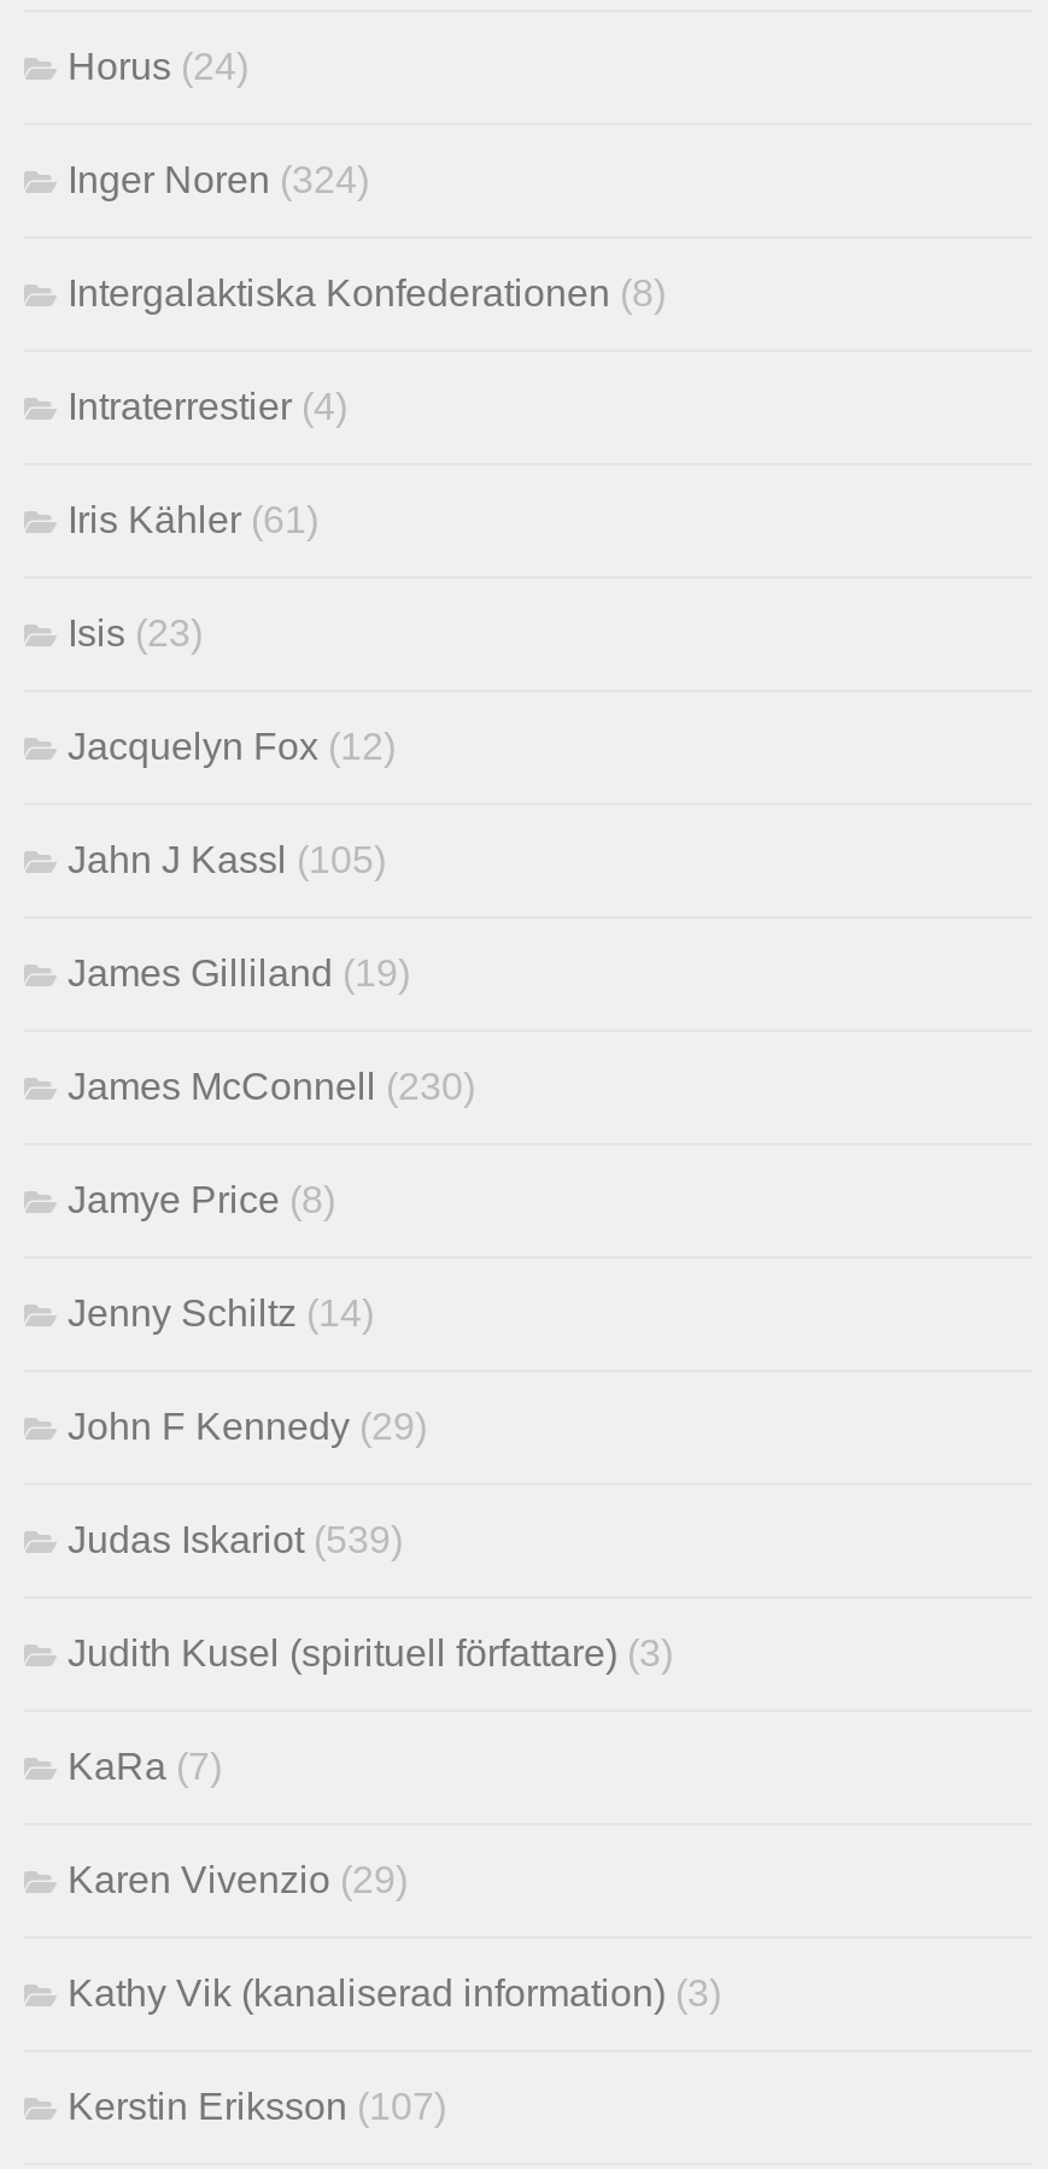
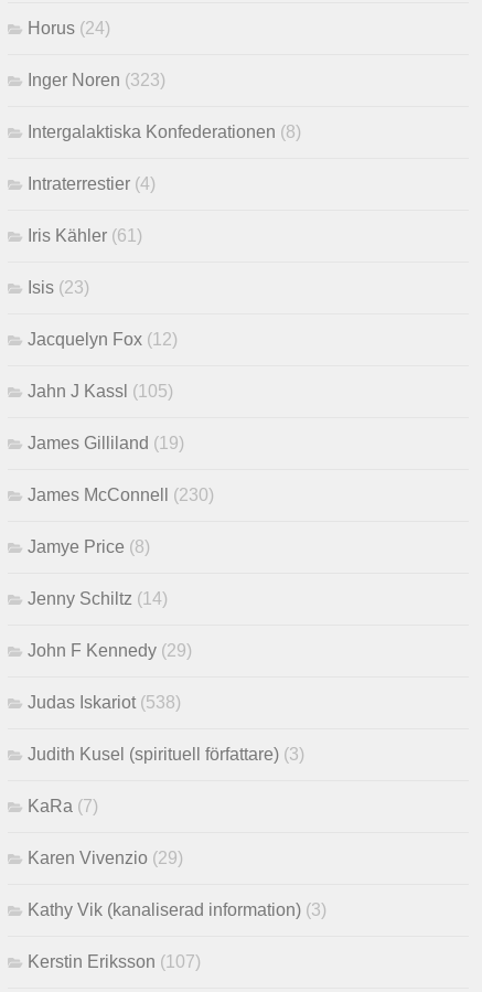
[68,159,369,200] Inger Noren (324) -> [28,71,165,90] Inger Noren (323)
[68,1519,403,1560] Judas Iskariot (539) -> [28,693,181,712] Judas Iskariot (538)

